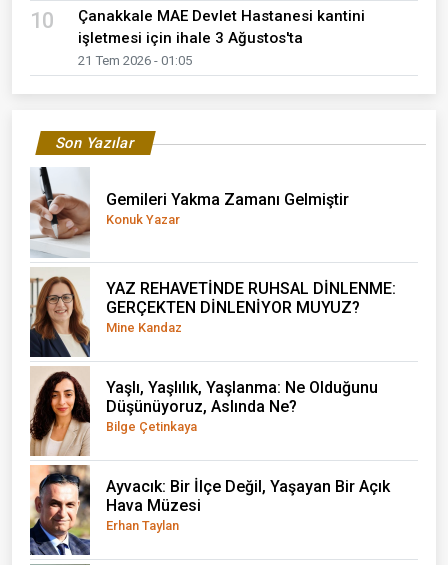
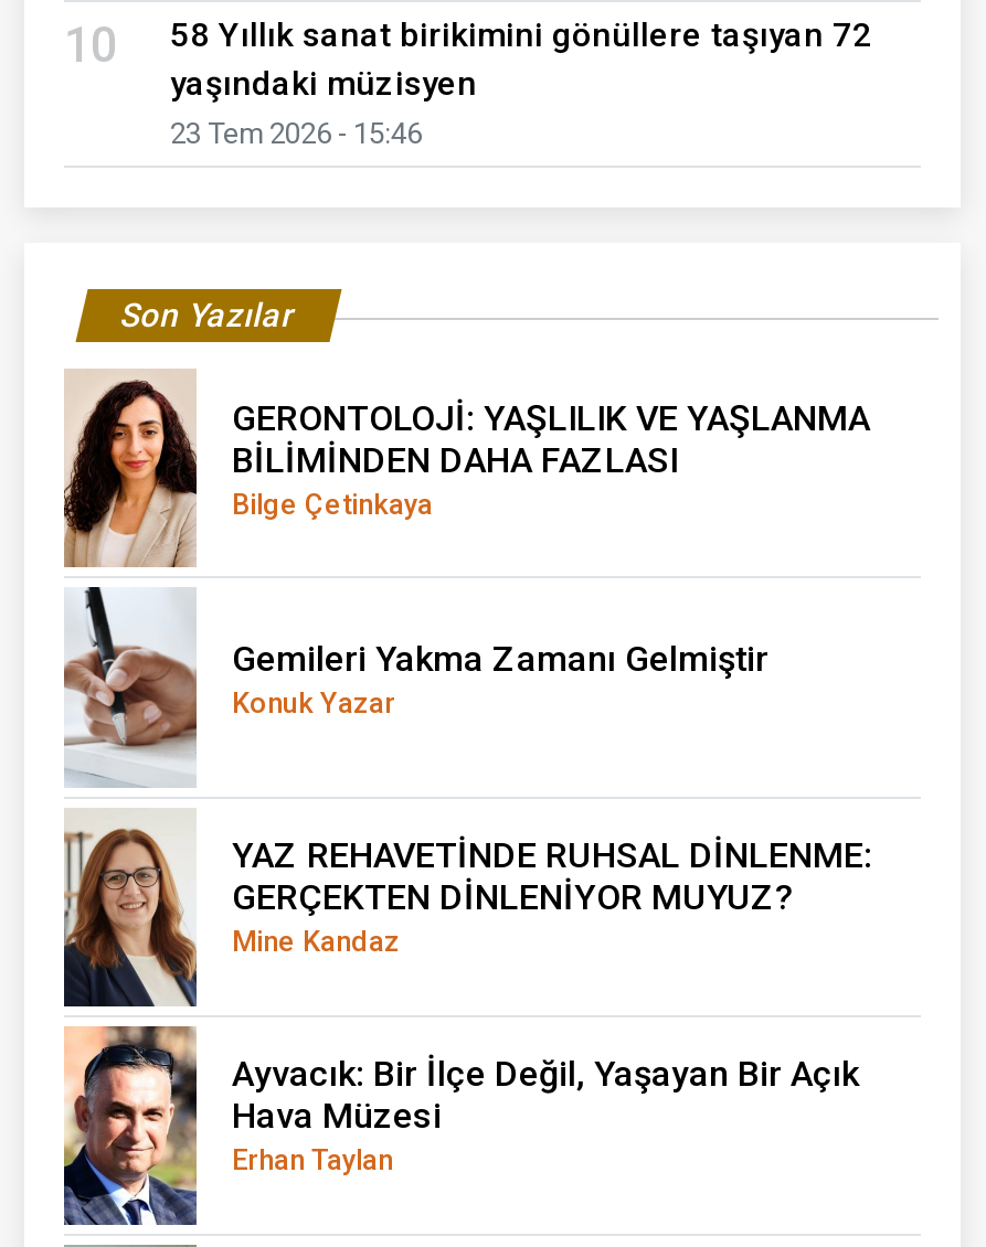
[78,7,365,68] Çanakkale MAE Devlet Hastanesi kantini | işletmesi için ihale 3 Ağustos'ta | 21 Tem 2026 - 01:05 -> [170,16,872,151] 58 Yıllık sanat birikimini gönüllere taşıyan 72 | yaşındaki müzisyen | 23 Tem 2026 - 15:46
none -> [232,397,870,481] GERONTOLOJİ: YAŞLILIK VE YAŞLANMA | BİLİMİNDEN DAHA FAZLASI
moved [106,189,396,335] -> [232,637,872,958]: Gemileri Yakma Zamanı Gelmiştir | Konuk Yazar | YAZ REHAVETİNDE RUHSAL DİNLENME: | GERÇEKTEN DİNLENİYOR MUYUZ? | Mine Kandaz
moved [30,370,197,456] -> [62,369,433,567]: [image] | Bilge Çetinkaya
[106,378,378,416] Yaşlı, Yaşlılık, Yaşlanma: Ne Olduğunu | Düşünüyoruz, Aslında Ne? -> none

